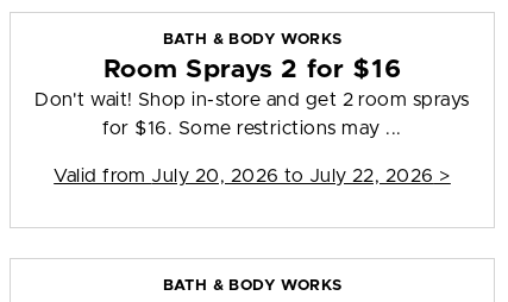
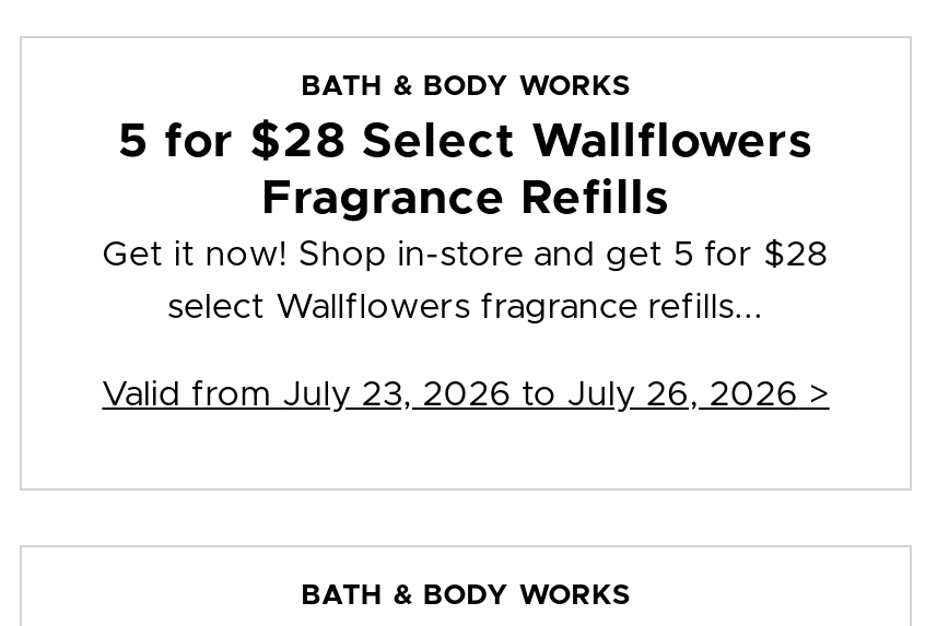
[35,57,470,110] Room Sprays 2 for $16 | Don't wait! Shop in-store and get 2 room sprays -> [102,120,829,272] 5 for $28 Select Wallflowers | Fragrance Refills | Get it now! Shop in-store and get 5 for $28
[103,119,402,138] for $16. Some restrictions may ... -> [168,290,764,325] select Wallflowers fragrance refills...
[54,167,451,186] Valid from July 20, 2026 to July 22, 2026 > -> [102,377,829,412] Valid from July 23, 2026 to July 26, 2026 >

